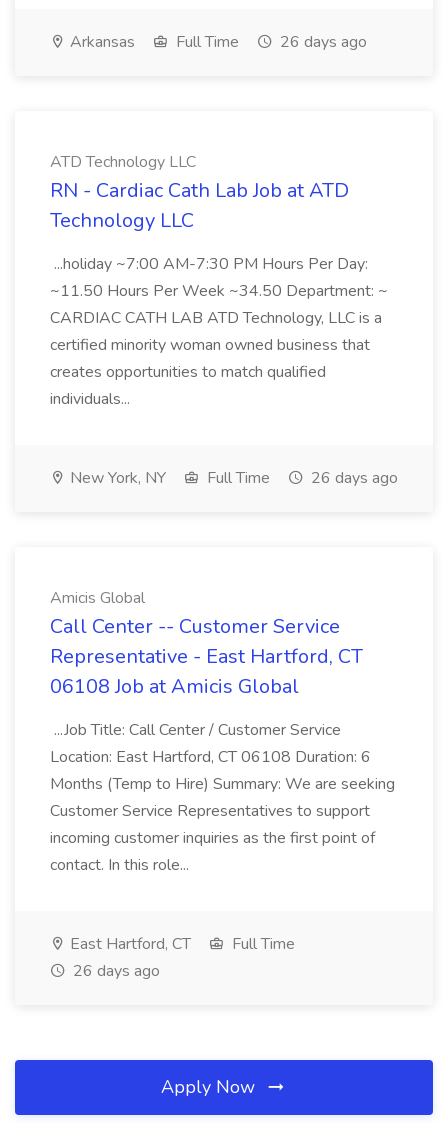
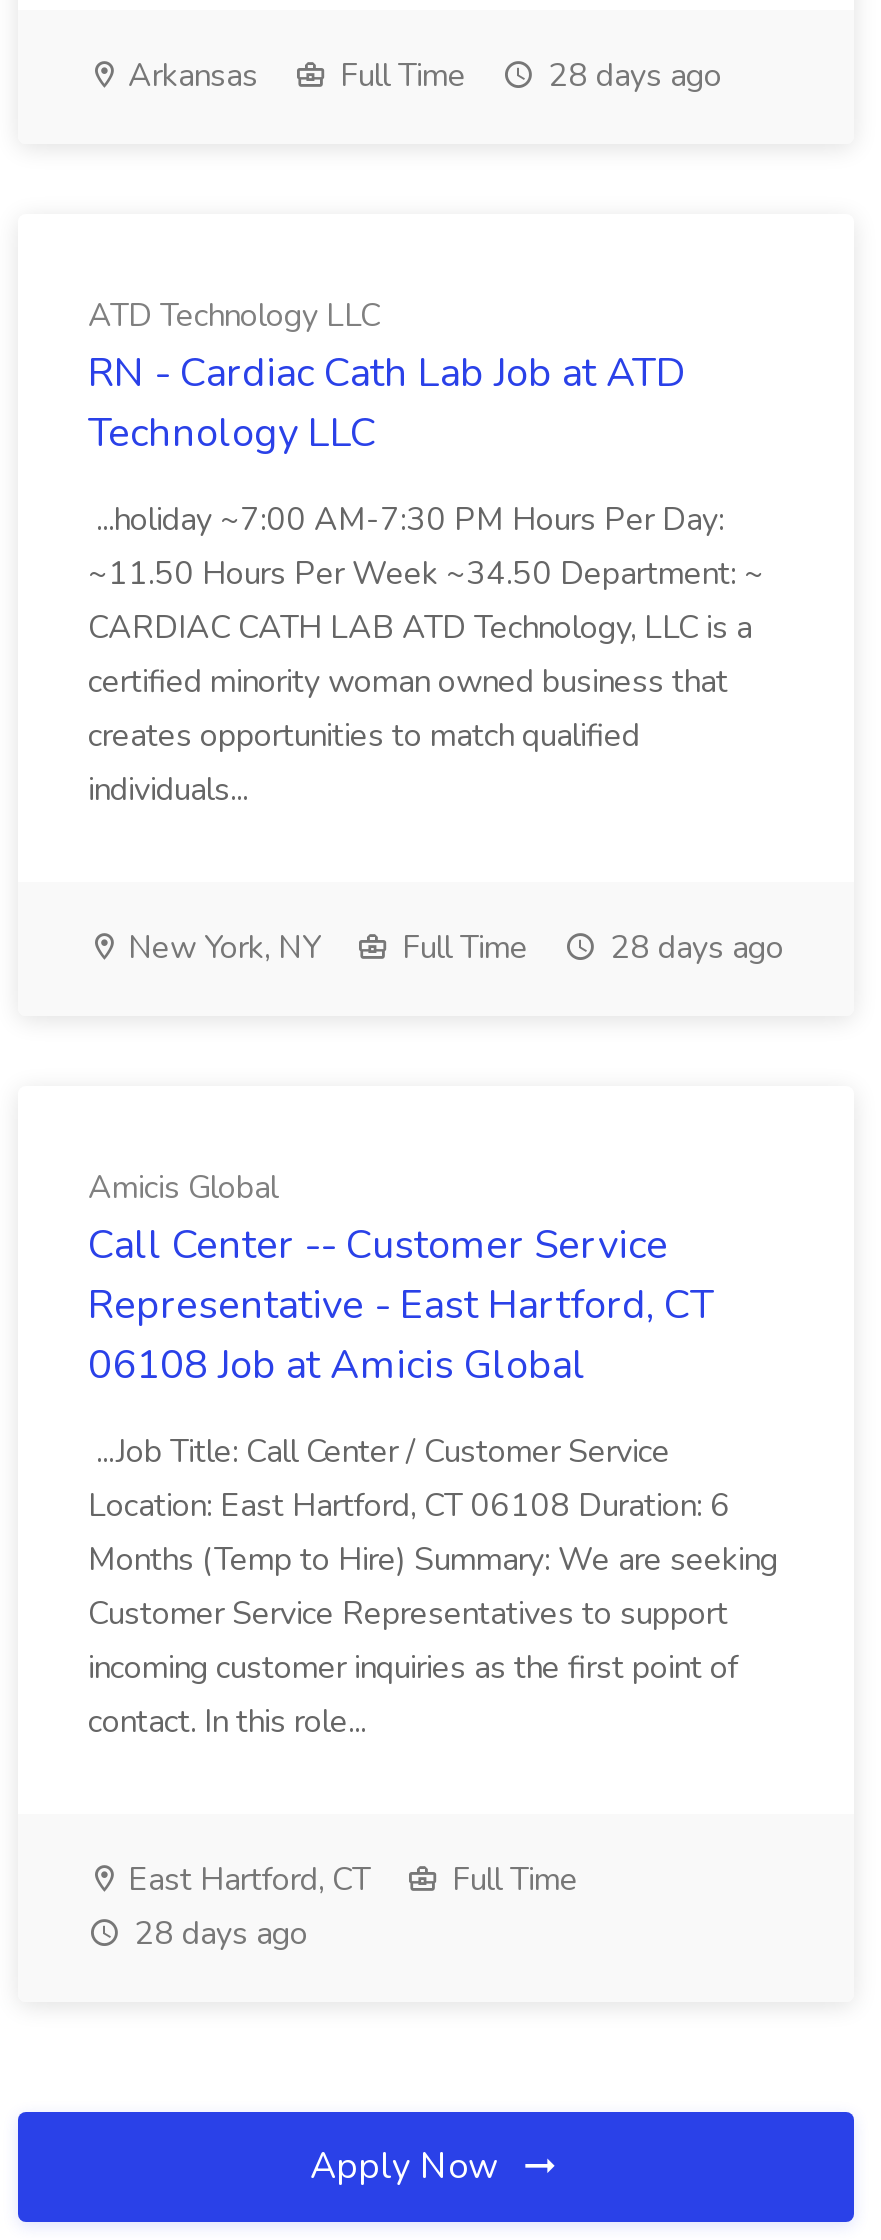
[66,31,367,53] Arkansas Full Time 26 days ago -> [120,54,722,98] Arkansas Full Time 28 days ago
[66,467,398,489] New York, NY Full Time 26 days ago -> [120,926,784,970] New York, NY Full Time 28 days ago
[69,960,160,982] 26 days ago -> [126,1912,308,1956] 28 days ago

